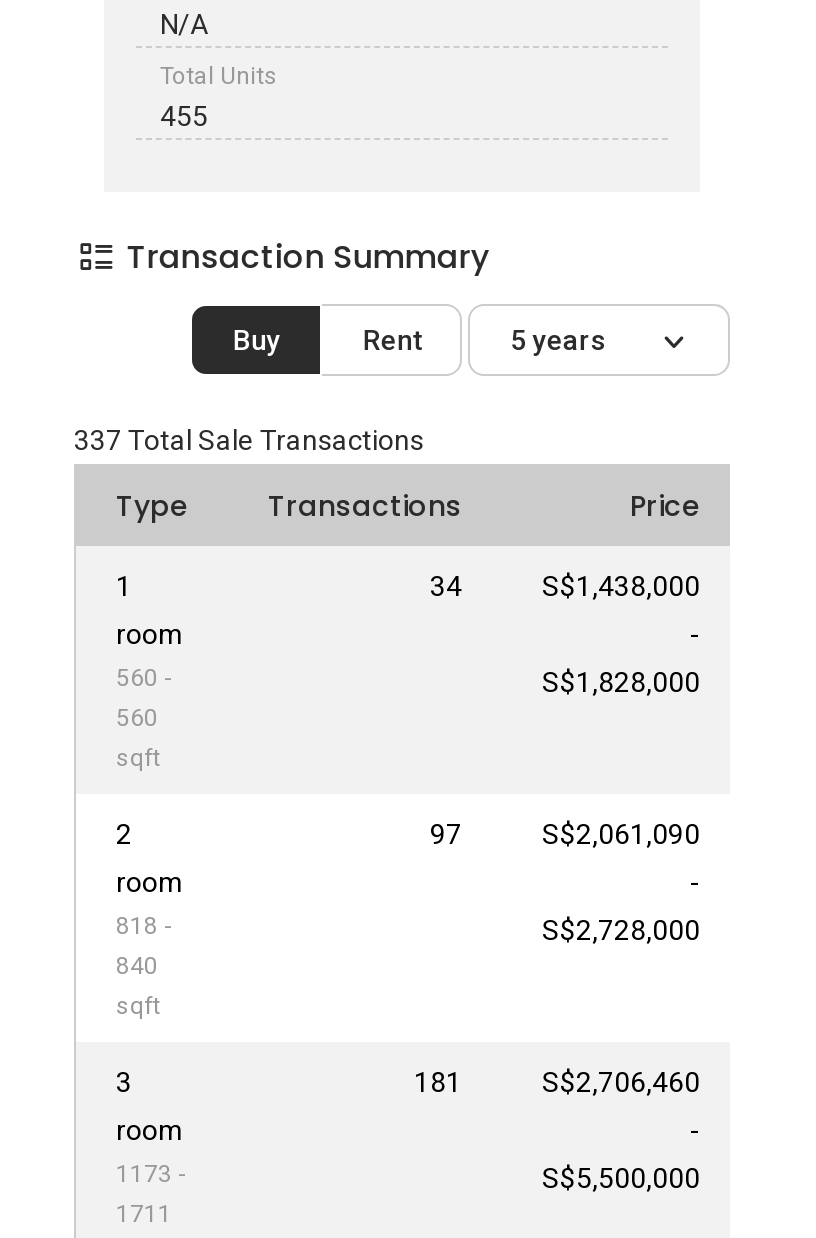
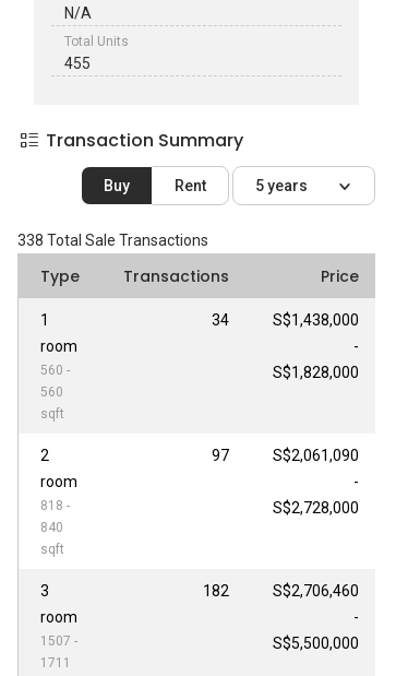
[74,424,424,456] 337 Total Sale Transactions -> [17,232,208,249] 338 Total Sale Transactions
[414,1066,462,1098] 181 -> [203,582,229,600] 182
[116,1160,184,1188] 1173 - -> [40,633,77,649] 1507 -

